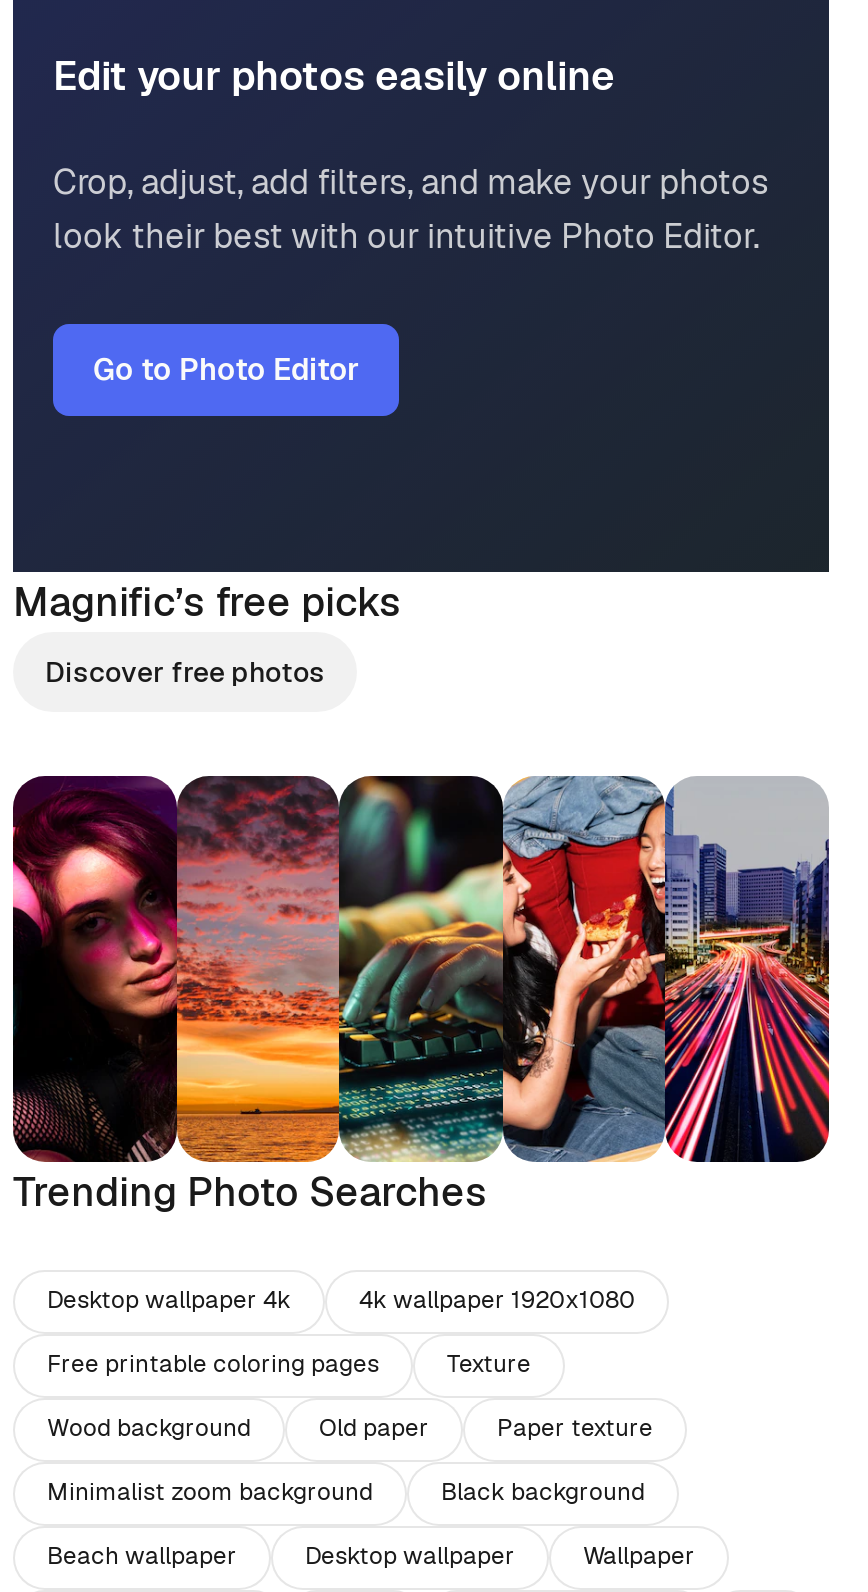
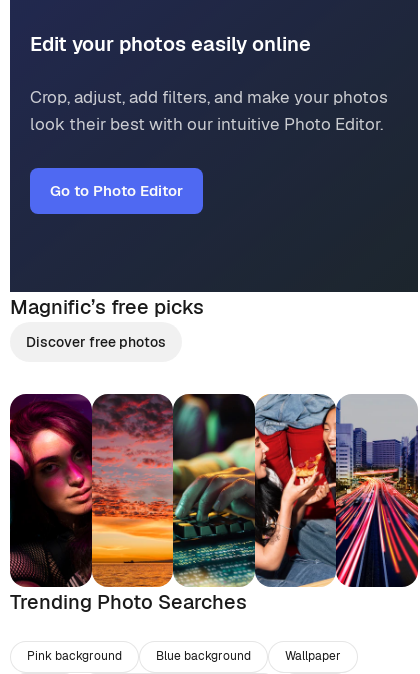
[47,1285,653,1573] Desktop wallpaper 4k | 4k wallpaper 1920x1080 | Free printable coloring pages | Texture | Wood background | Old paper | Paper texture | Minimalist zoom background | Black background | Beach wallpaper | Desktop wallpaper -> [27,648,251,664] Pink background | Blue background

